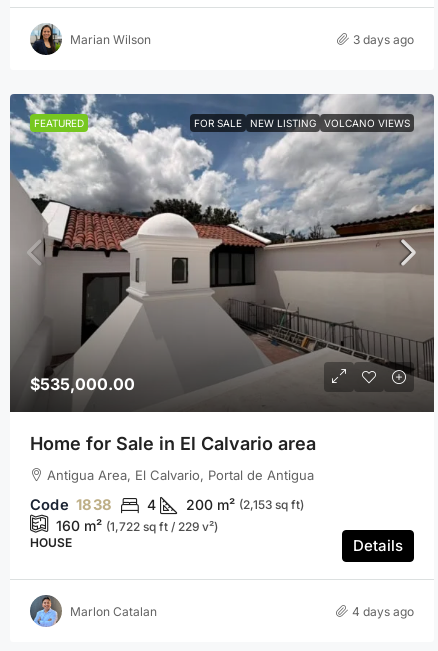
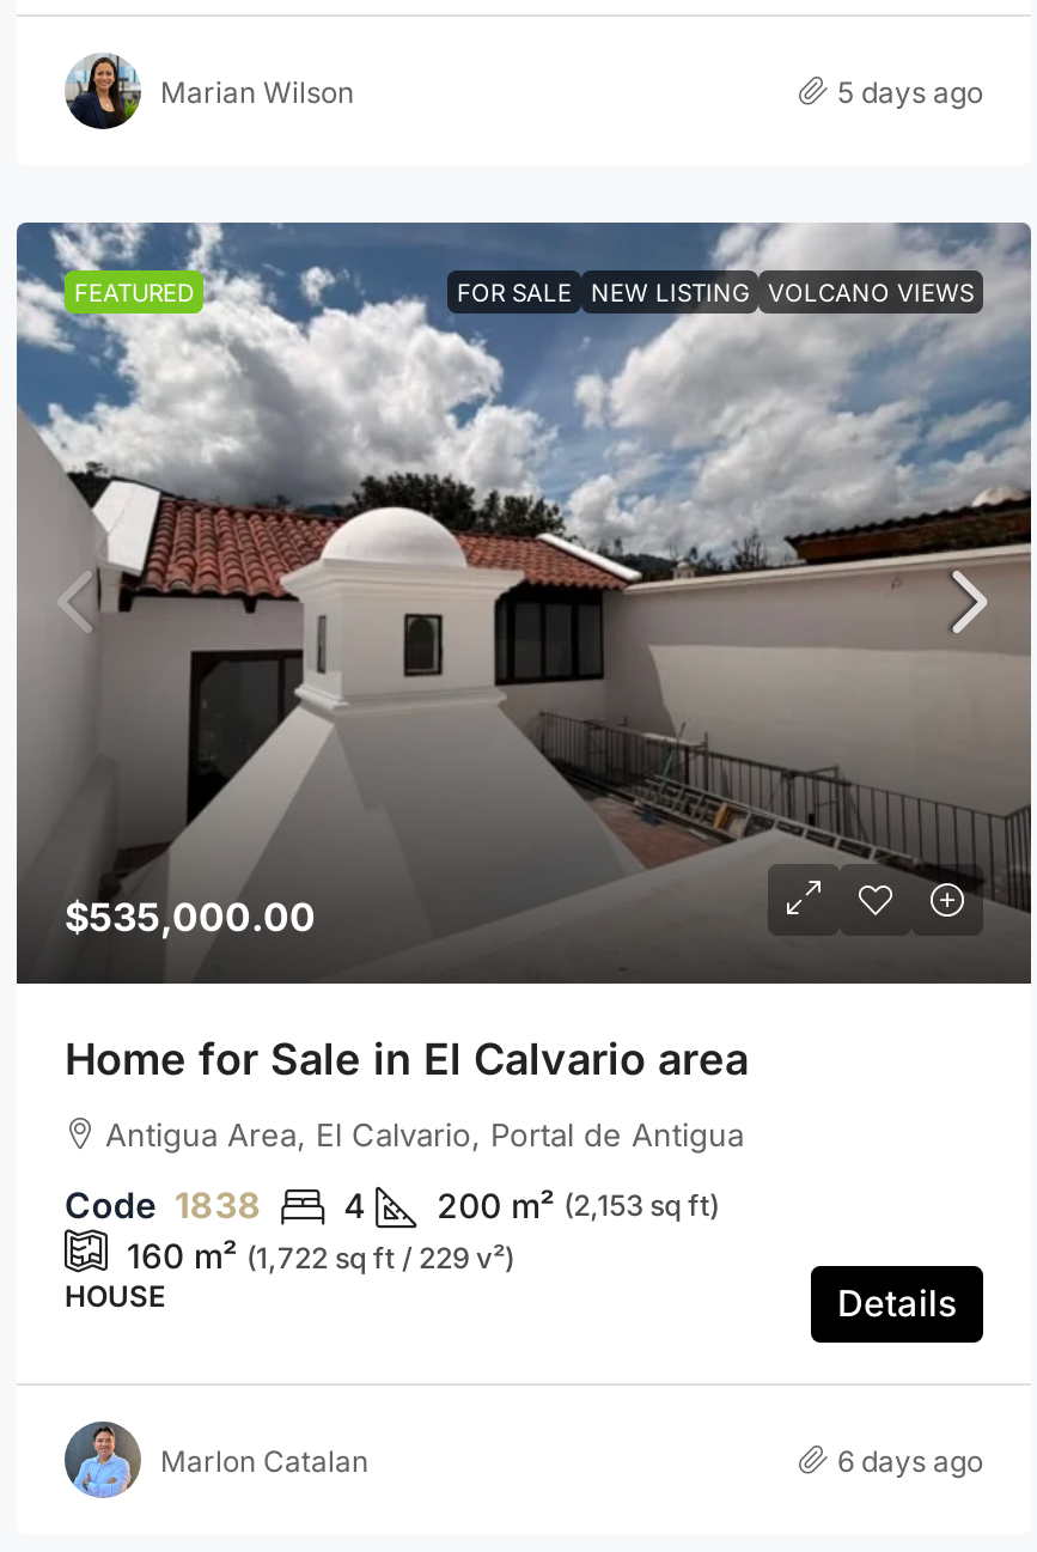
[353,31,414,46] 3 days ago -> [837,73,983,109] 5 days ago
[352,603,414,618] 4 days ago -> [837,1442,983,1478] 6 days ago

